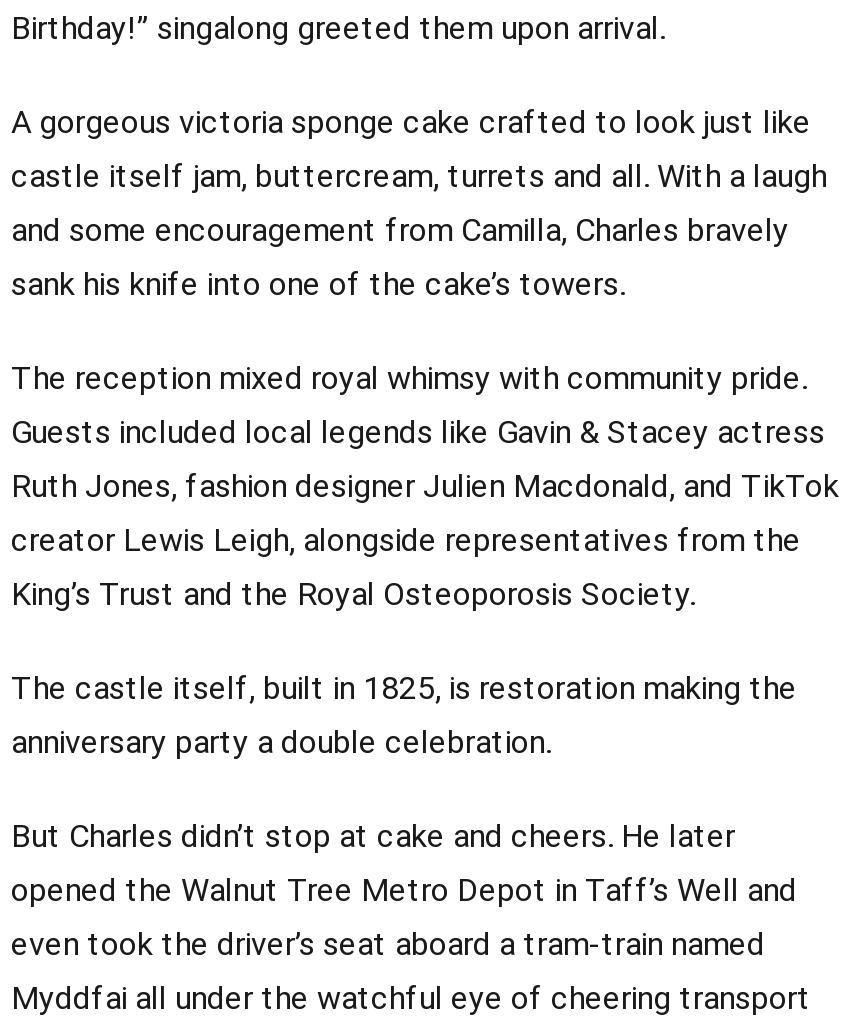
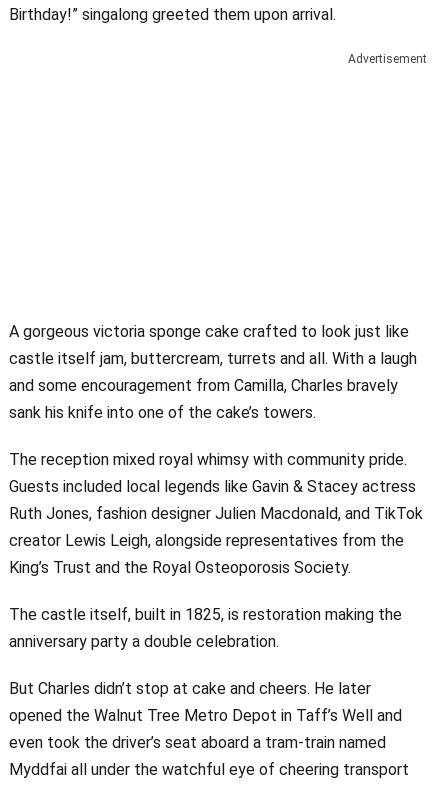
none -> [348,52,427,66] Advertisement

